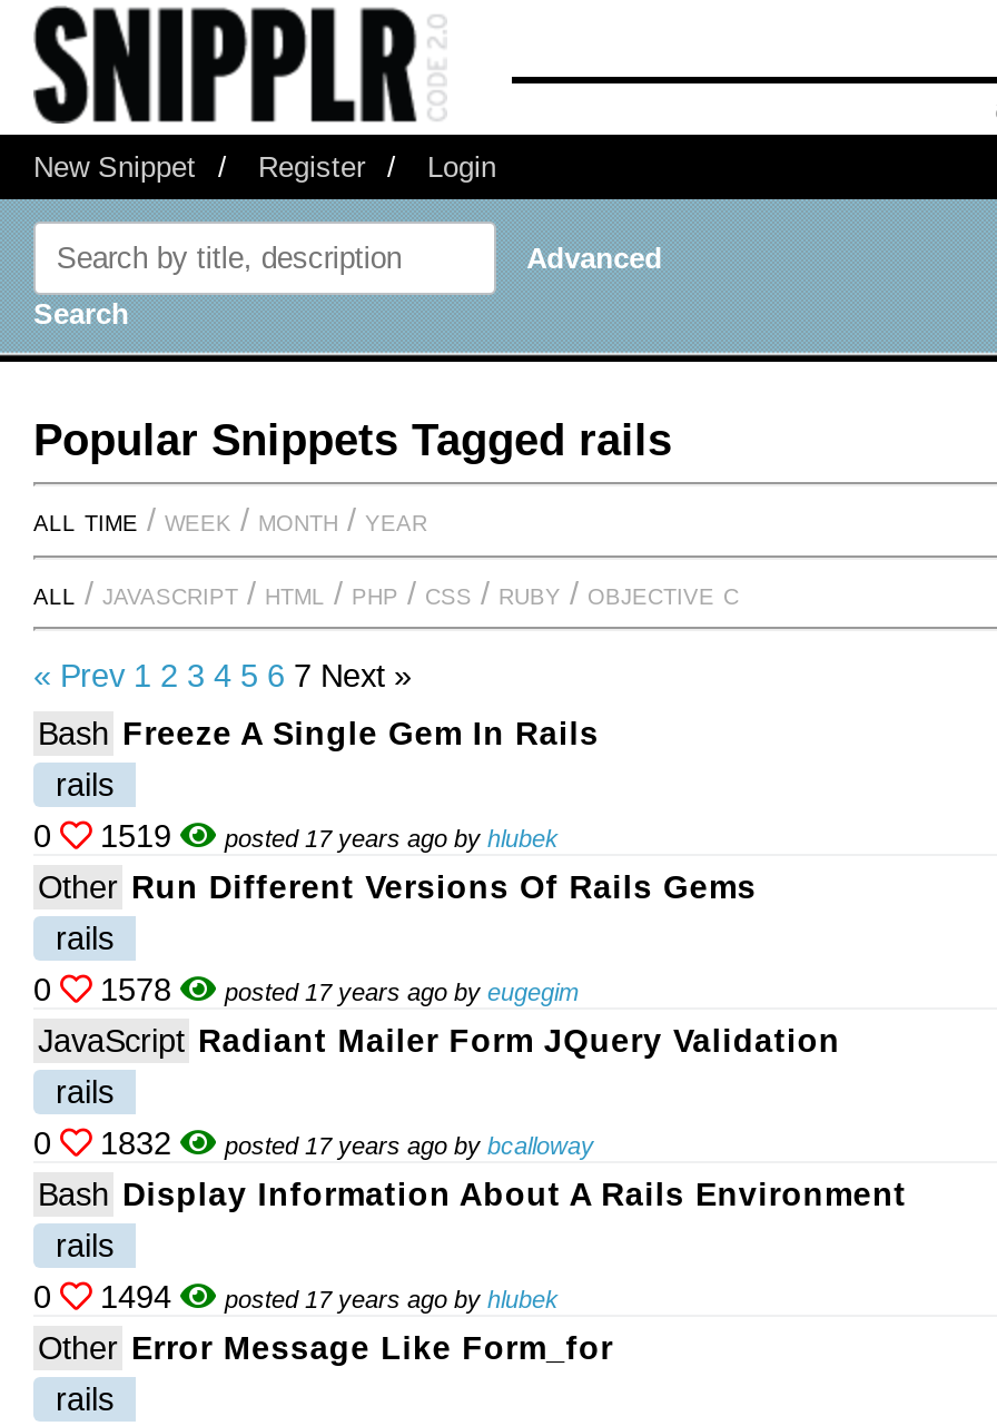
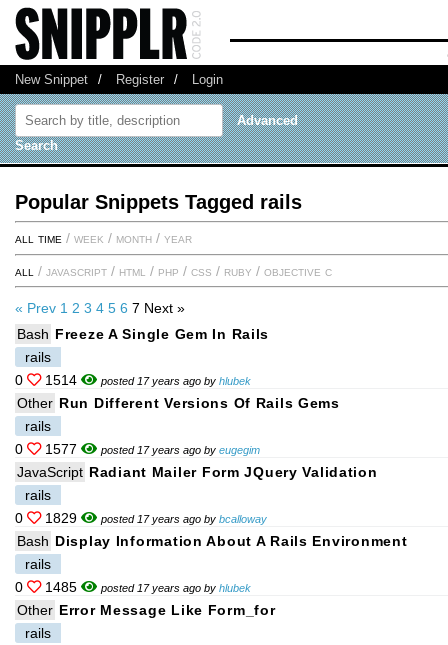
[33,818,559,854] 0 1519 posted 17 years ago by hlubek -> [15,372,251,388] 0 1514 posted 17 years ago by hlubek
[33,972,579,1007] 0 1578 posted 17 years ago by eugegim -> [15,441,260,457] 0 1577 posted 17 years ago by eugegim
[33,1125,594,1161] 0 1832 posted 17 years ago by bcalloway -> [15,510,267,526] 0 1829 posted 17 years ago by bcalloway
[33,1279,559,1314] 0 1494 posted 17 years ago by hlubek -> [15,579,251,595] 0 1485 posted 17 years ago by hlubek

